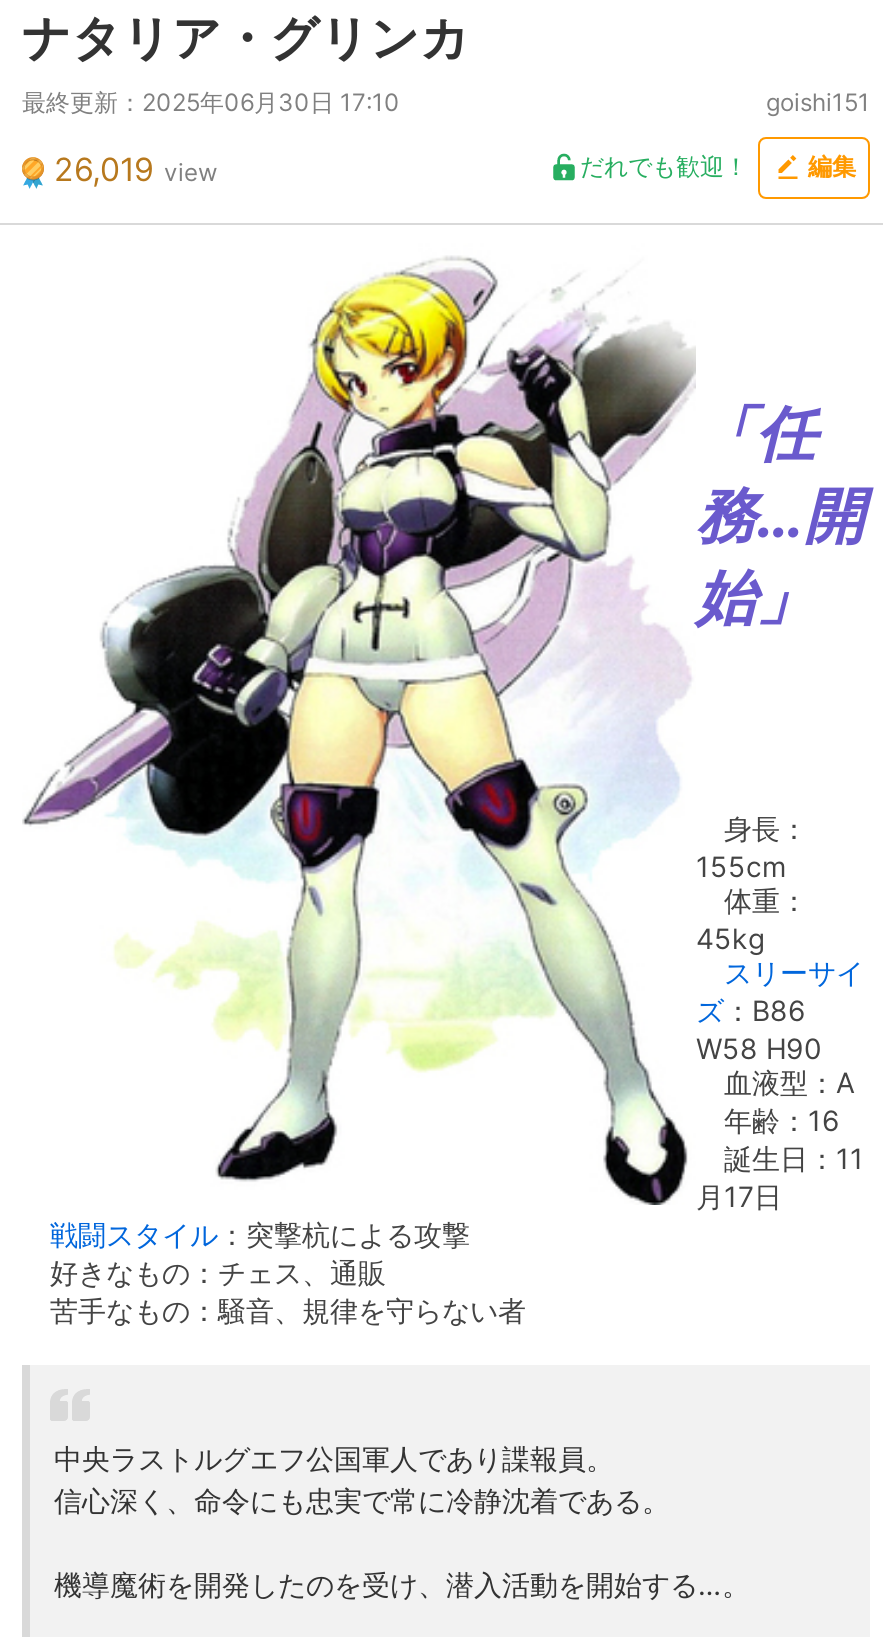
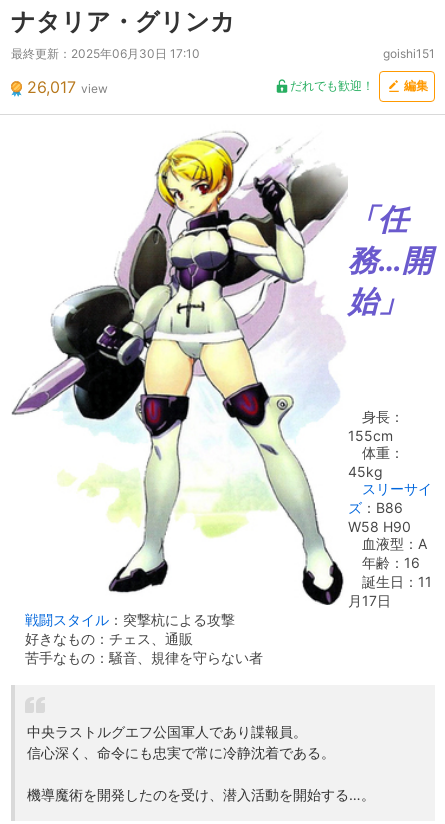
[54,148,218,188] 26,019 view -> [27,76,108,96] 26,017 view

